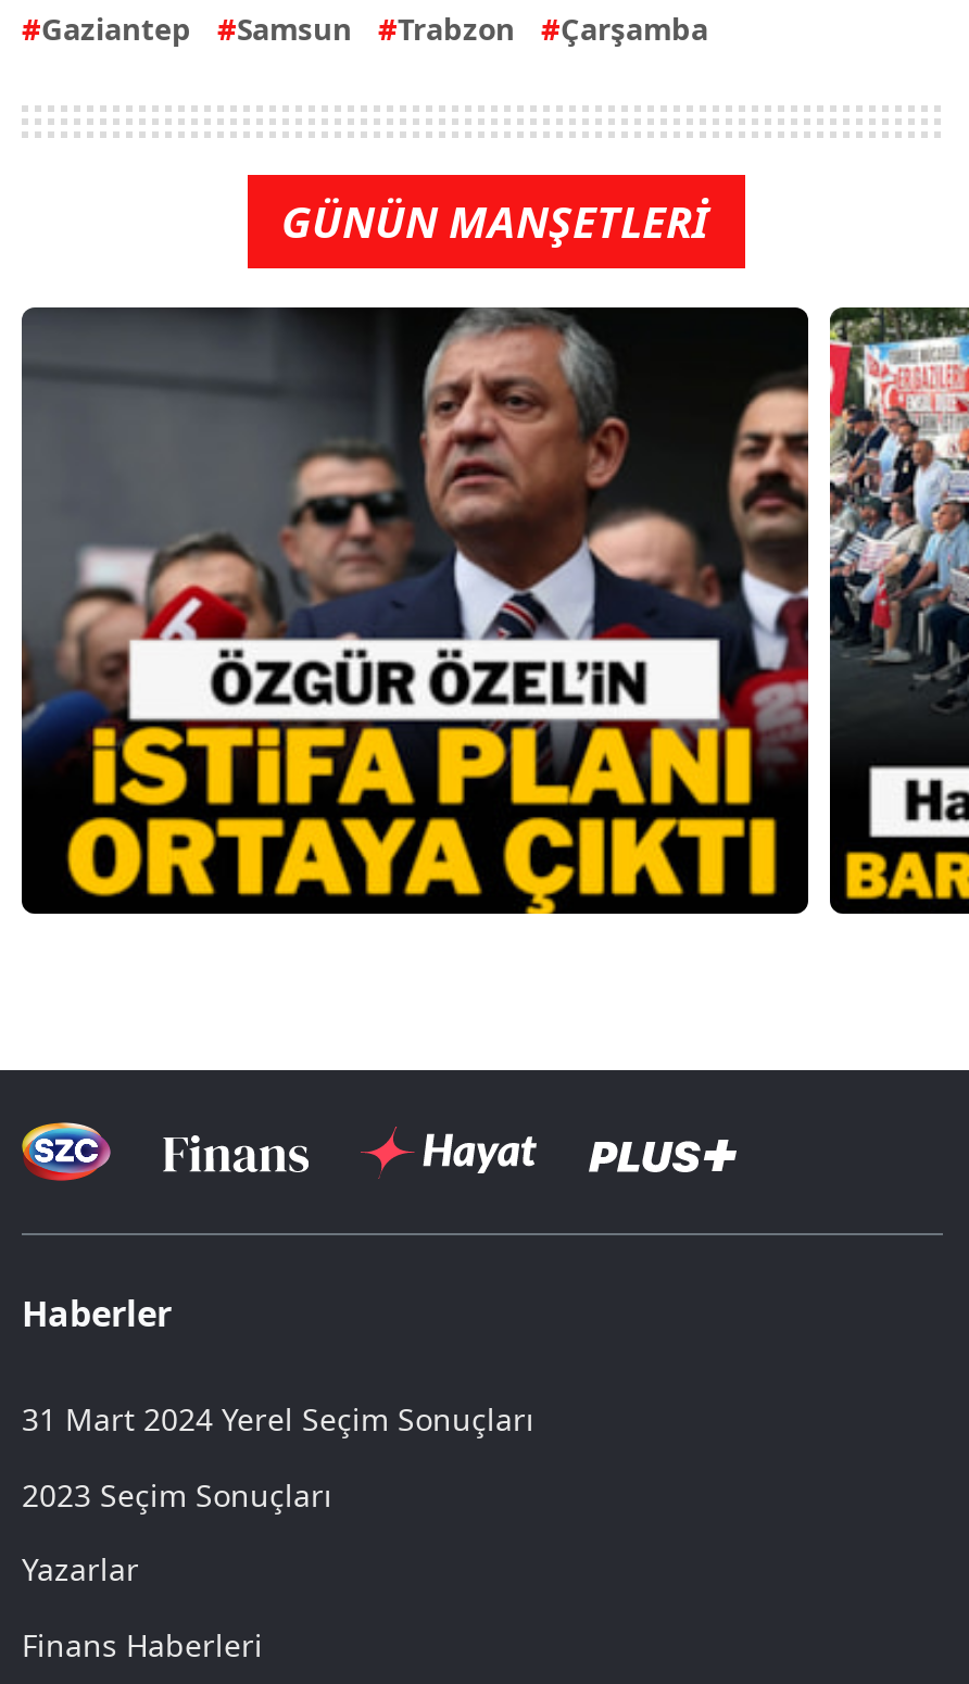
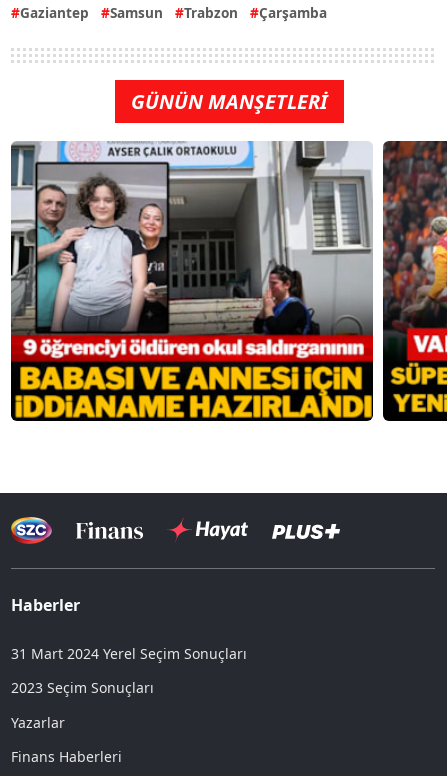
[20,304,810,917] [image] -> [10,140,374,422] [image]
[828,306,962,917] [image] -> [382,140,444,422] [image]

